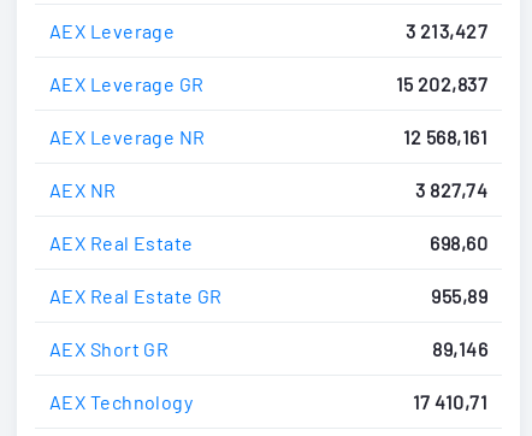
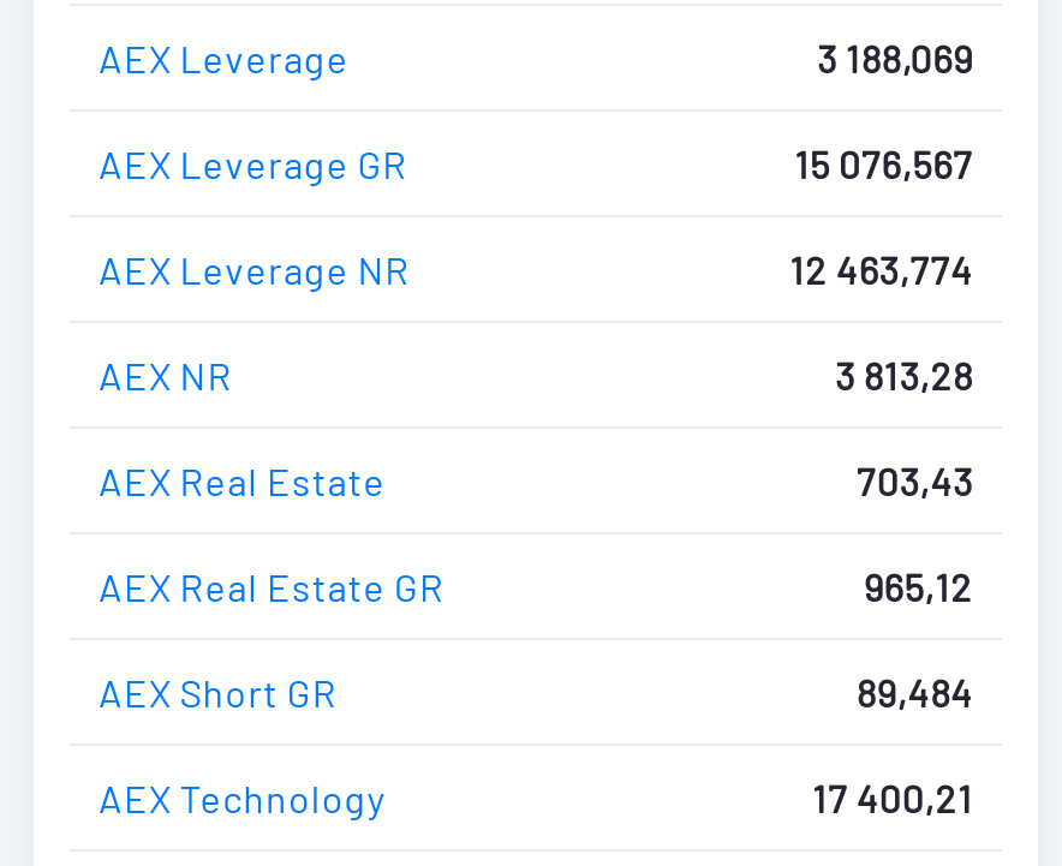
[406,19,487,42] 3 213,427 -> [817,35,973,80] 3 188,069
[396,72,487,95] 15 202,837 -> [794,141,973,186] 15 076,567
[403,125,487,148] 12 568,161 -> [790,246,973,292] 12 463,774
[416,178,487,201] 3 827,74 -> [835,352,973,398] 3 813,28
[430,231,487,254] 698,60 -> [856,458,973,503] 703,43
[431,284,487,307] 955,89 -> [864,563,973,609] 965,12
[433,337,487,360] 89,146 -> [856,669,973,715] 89,484
[413,390,487,413] 17 410,71 -> [812,775,973,820] 17 400,21

